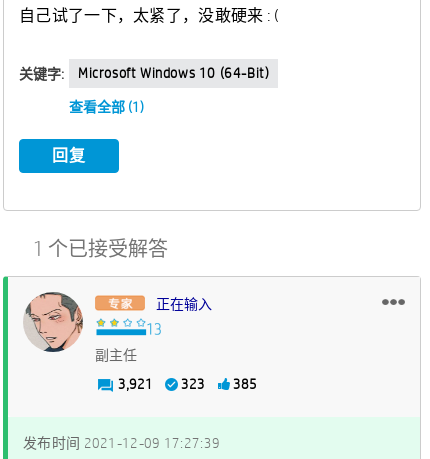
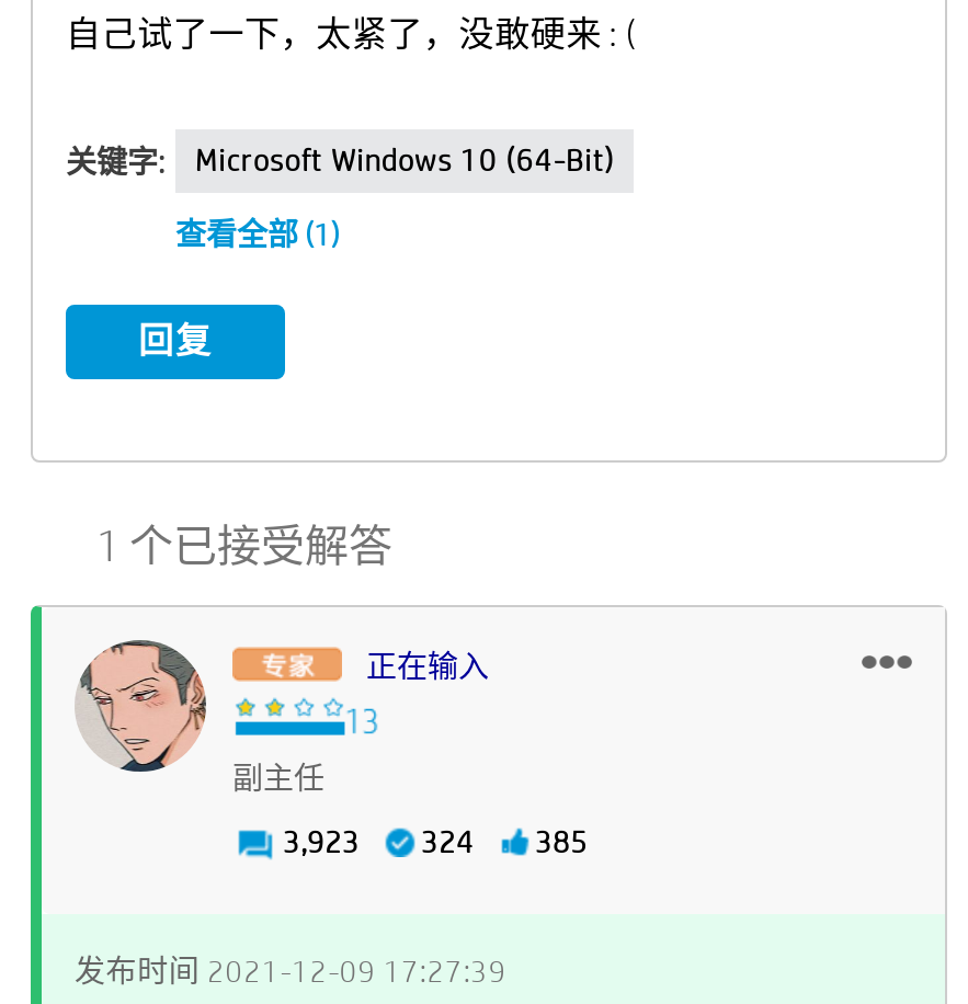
[118,375,156,393] 3,921 -> [283,822,366,861] 3,923
[181,375,208,393] 323 -> [421,822,480,861] 324

